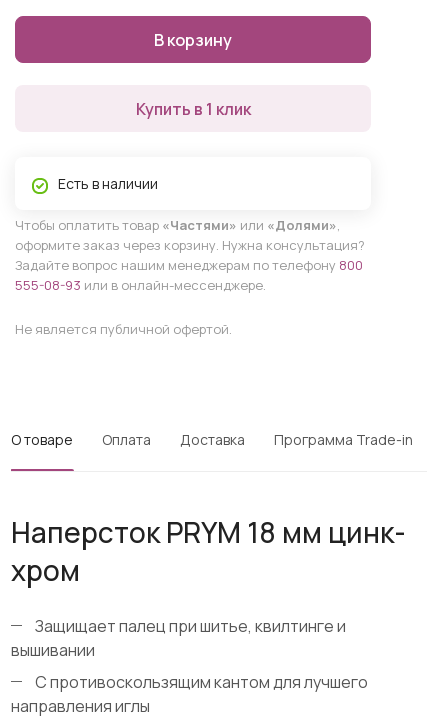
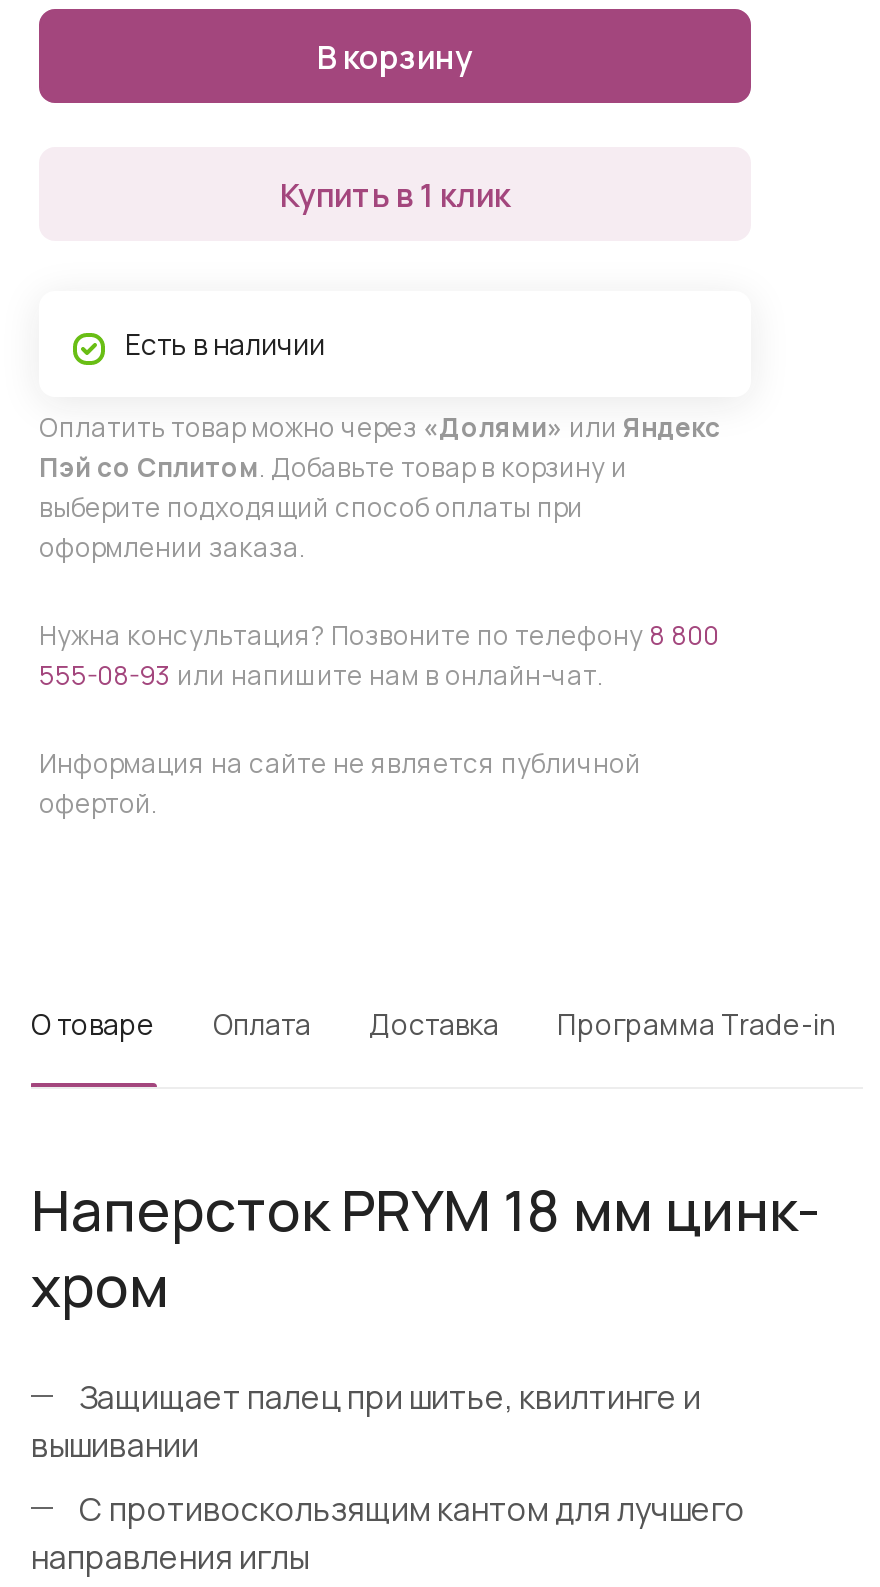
[15,216,365,338] Чтобы оплатить товар «Частями» или «Долями», | оформите заказ через корзину. Нужна консультация? | Задайте вопрос нашим менеджерам по телефону 800 | 555-08-93 или в онлайн-мессенджере. | Не является публичной офертой. -> [39,410,721,822] Оплатить товар можно через «Долями» или Яндекс | Пэй со Сплитом. Добавьте товар в корзину и | выберите подходящий способ оплаты при | оформлении заказа. | Нужна консультация? Позвоните по телефону 8 800 | 555-08-93 или напишите нам в онлайн-чат. | Информация на сайте не является публичной | офертой.

